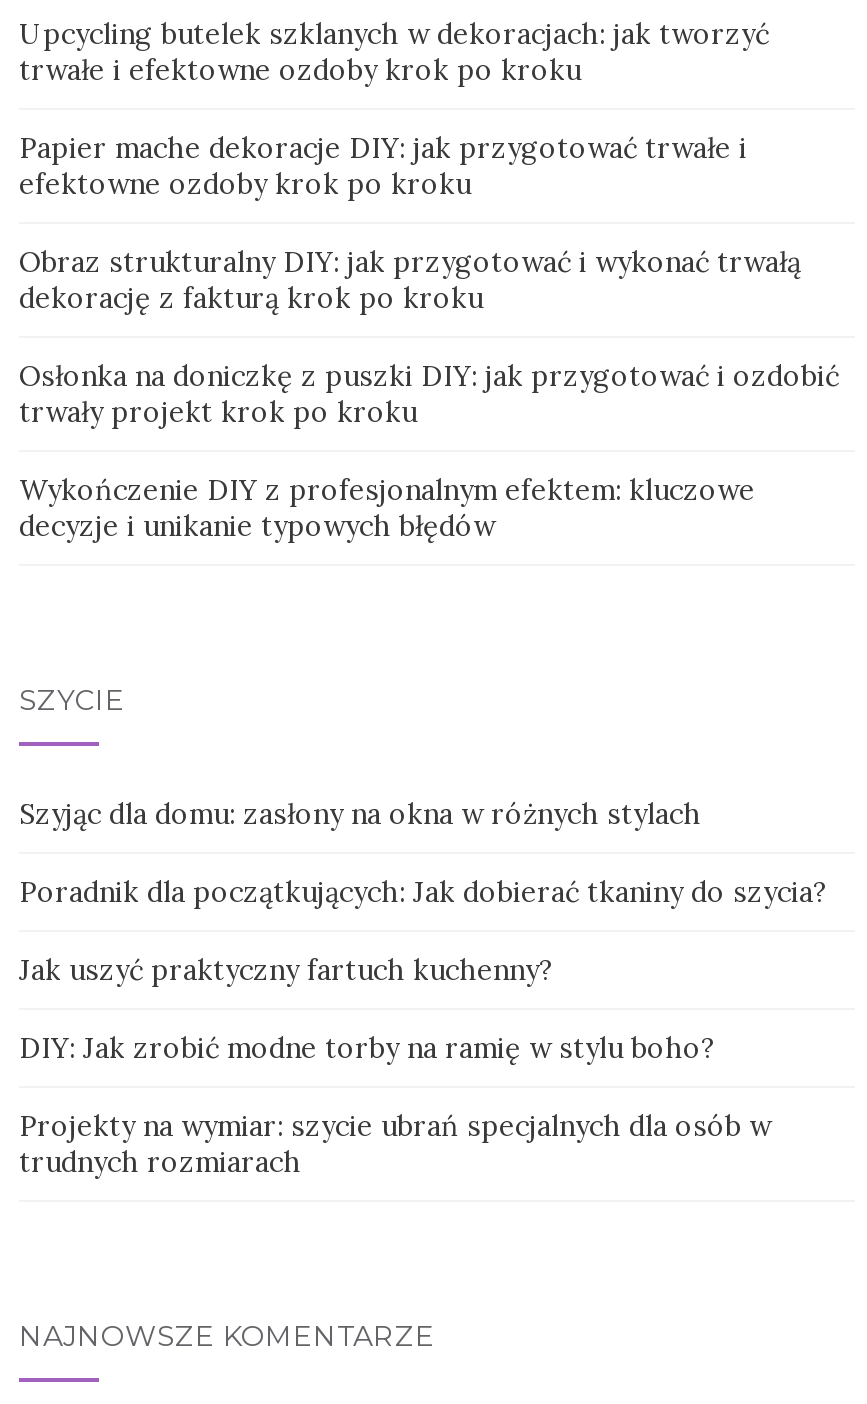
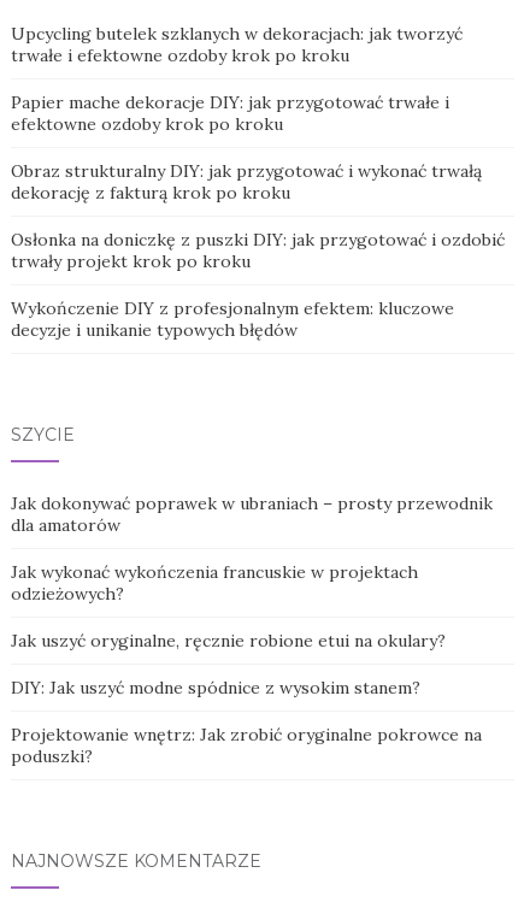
[19,796,701,832] Szyjąc dla domu: zasłony na okna w różnych stylach -> [11,492,493,536] Jak dokonywać poprawek w ubraniach – prosty przewodnik | dla amatorów
[19,874,827,910] Poradnik dla początkujących: Jak dobierać tkaniny do szycia? -> [11,561,418,604] Jak wykonać wykończenia francuskie w projektach | odzieżowych?
[19,952,553,988] Jak uszyć praktyczny fartuch kuchenny? -> [11,630,446,651] Jak uszyć oryginalne, ręcznie robione etui na okulary?
[19,1030,715,1066] DIY: Jak zrobić modne torby na ramię w stylu boho? -> [11,677,420,698] DIY: Jak uszyć modne spódnice z wysokim stanem?
[19,1108,771,1180] Projekty na wymiar: szycie ubrań specjalnych dla osób w | trudnych rozmiarach -> [11,724,482,767] Projektowanie wnętrz: Jak zrobić oryginalne pokrowce na | poduszki?

